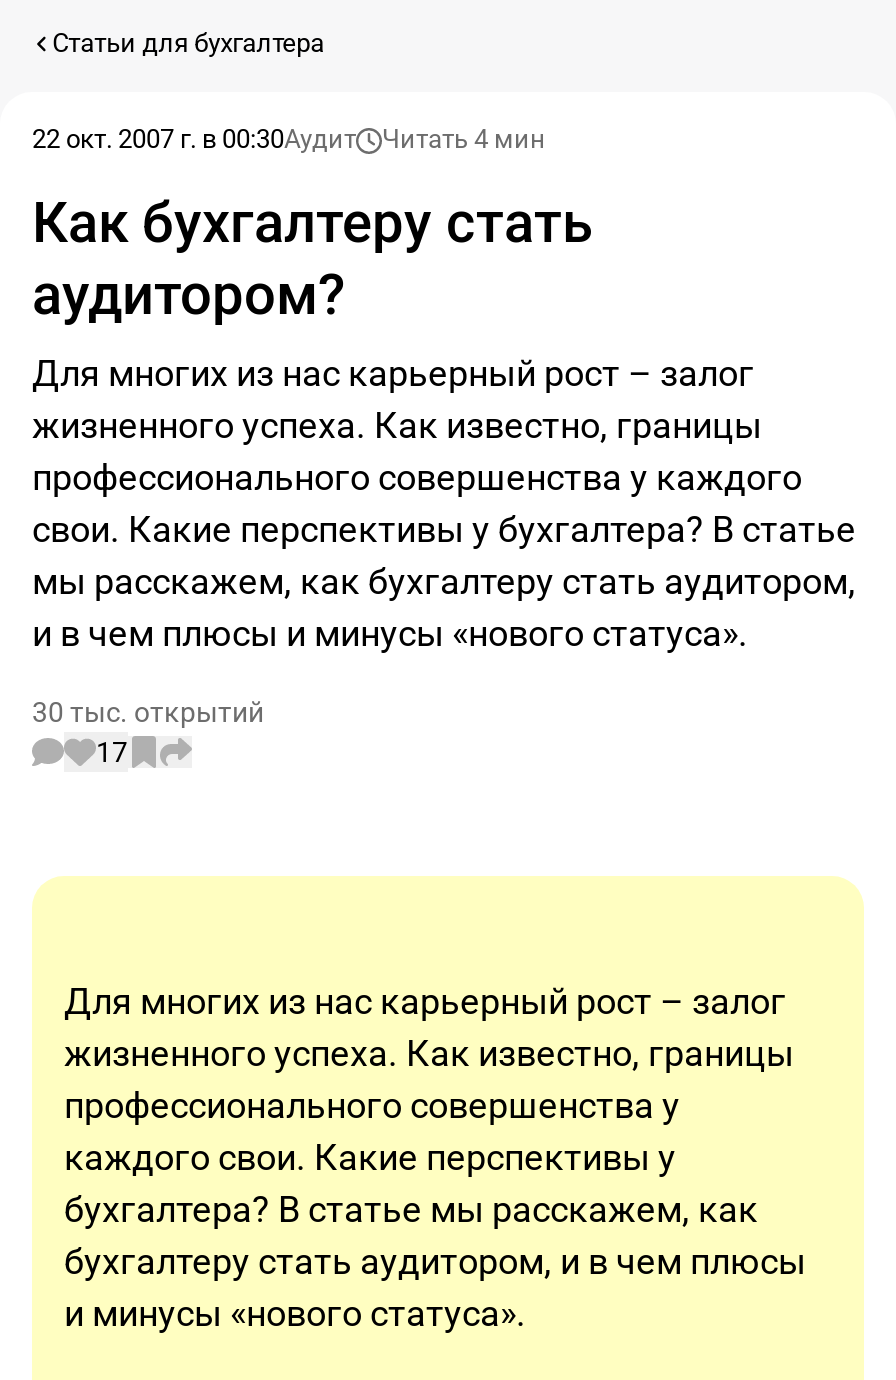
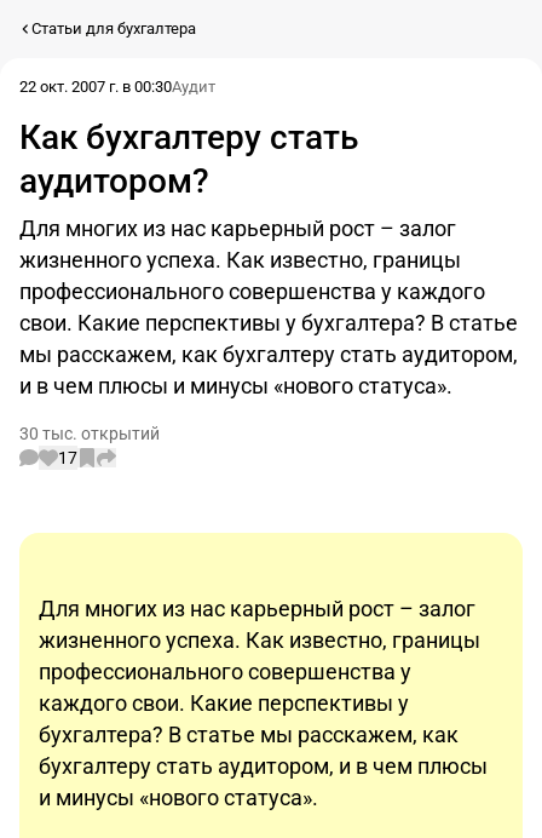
[382,124,546,154] Читать 4 мин -> none

